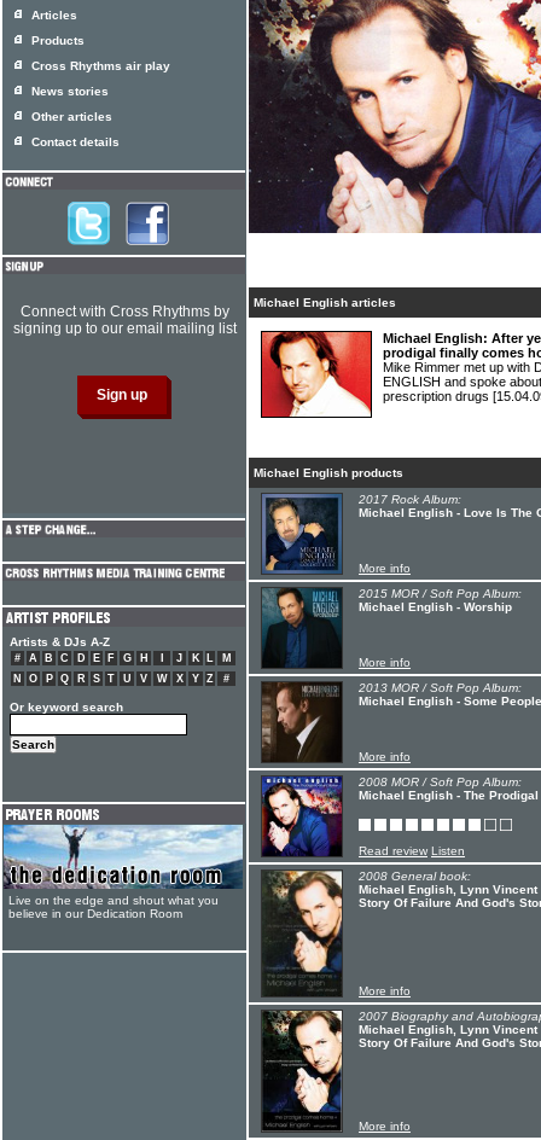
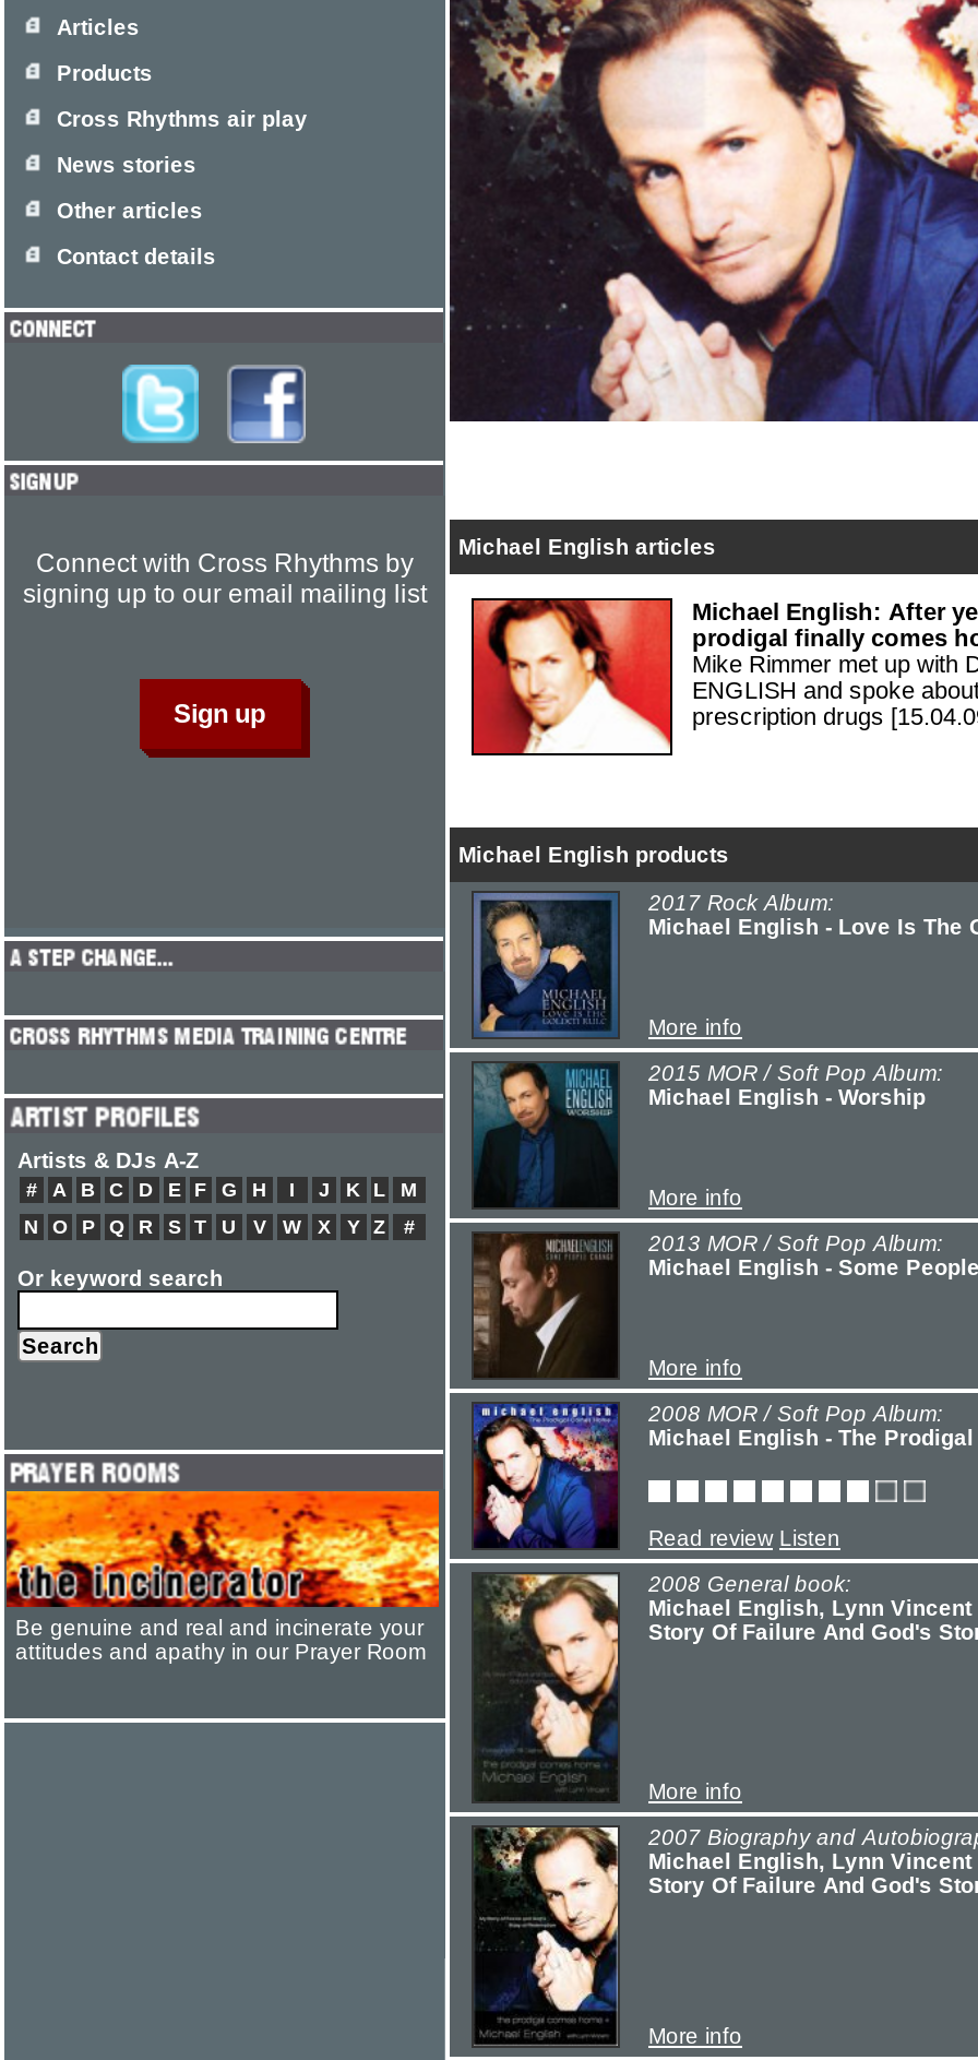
[4,824,244,920] [image] | Live on the edge and shout what you | believe in our Dedication Room -> [7,1489,441,1664] [image] | Be genuine and real and incinerate your | attitudes and apathy in our Prayer Room

